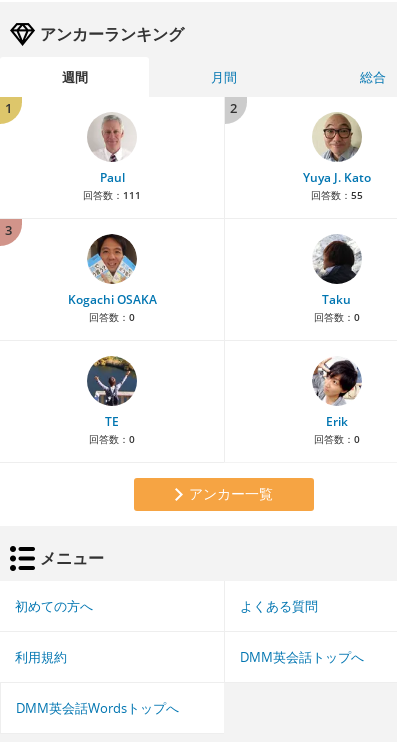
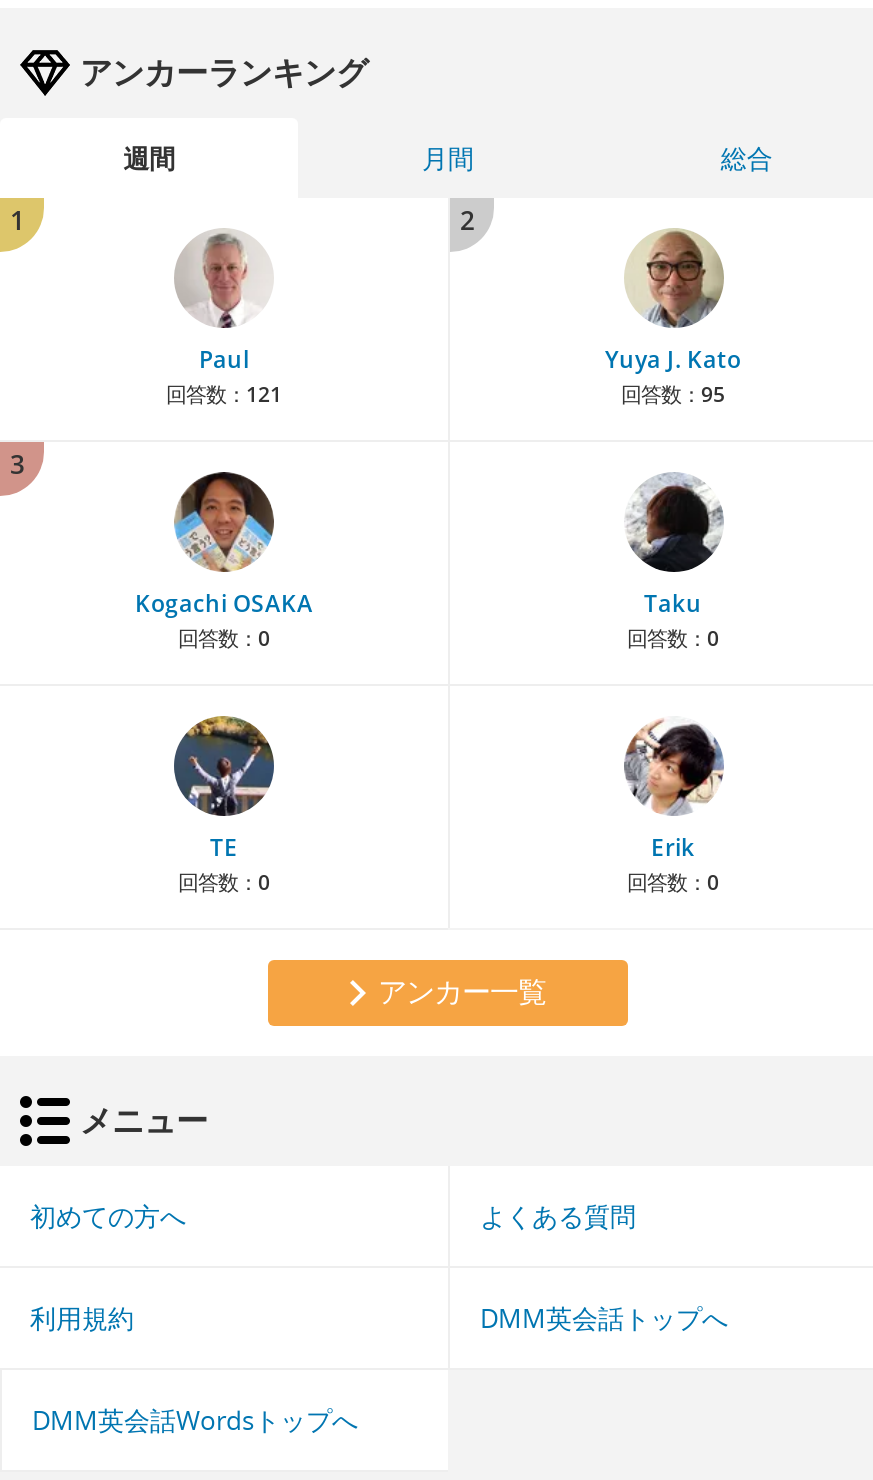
[83,188,141,202] 回答数：111 -> [166,380,282,408] 回答数：121
[310,188,362,202] 回答数：55 -> [621,380,725,408] 回答数：95

